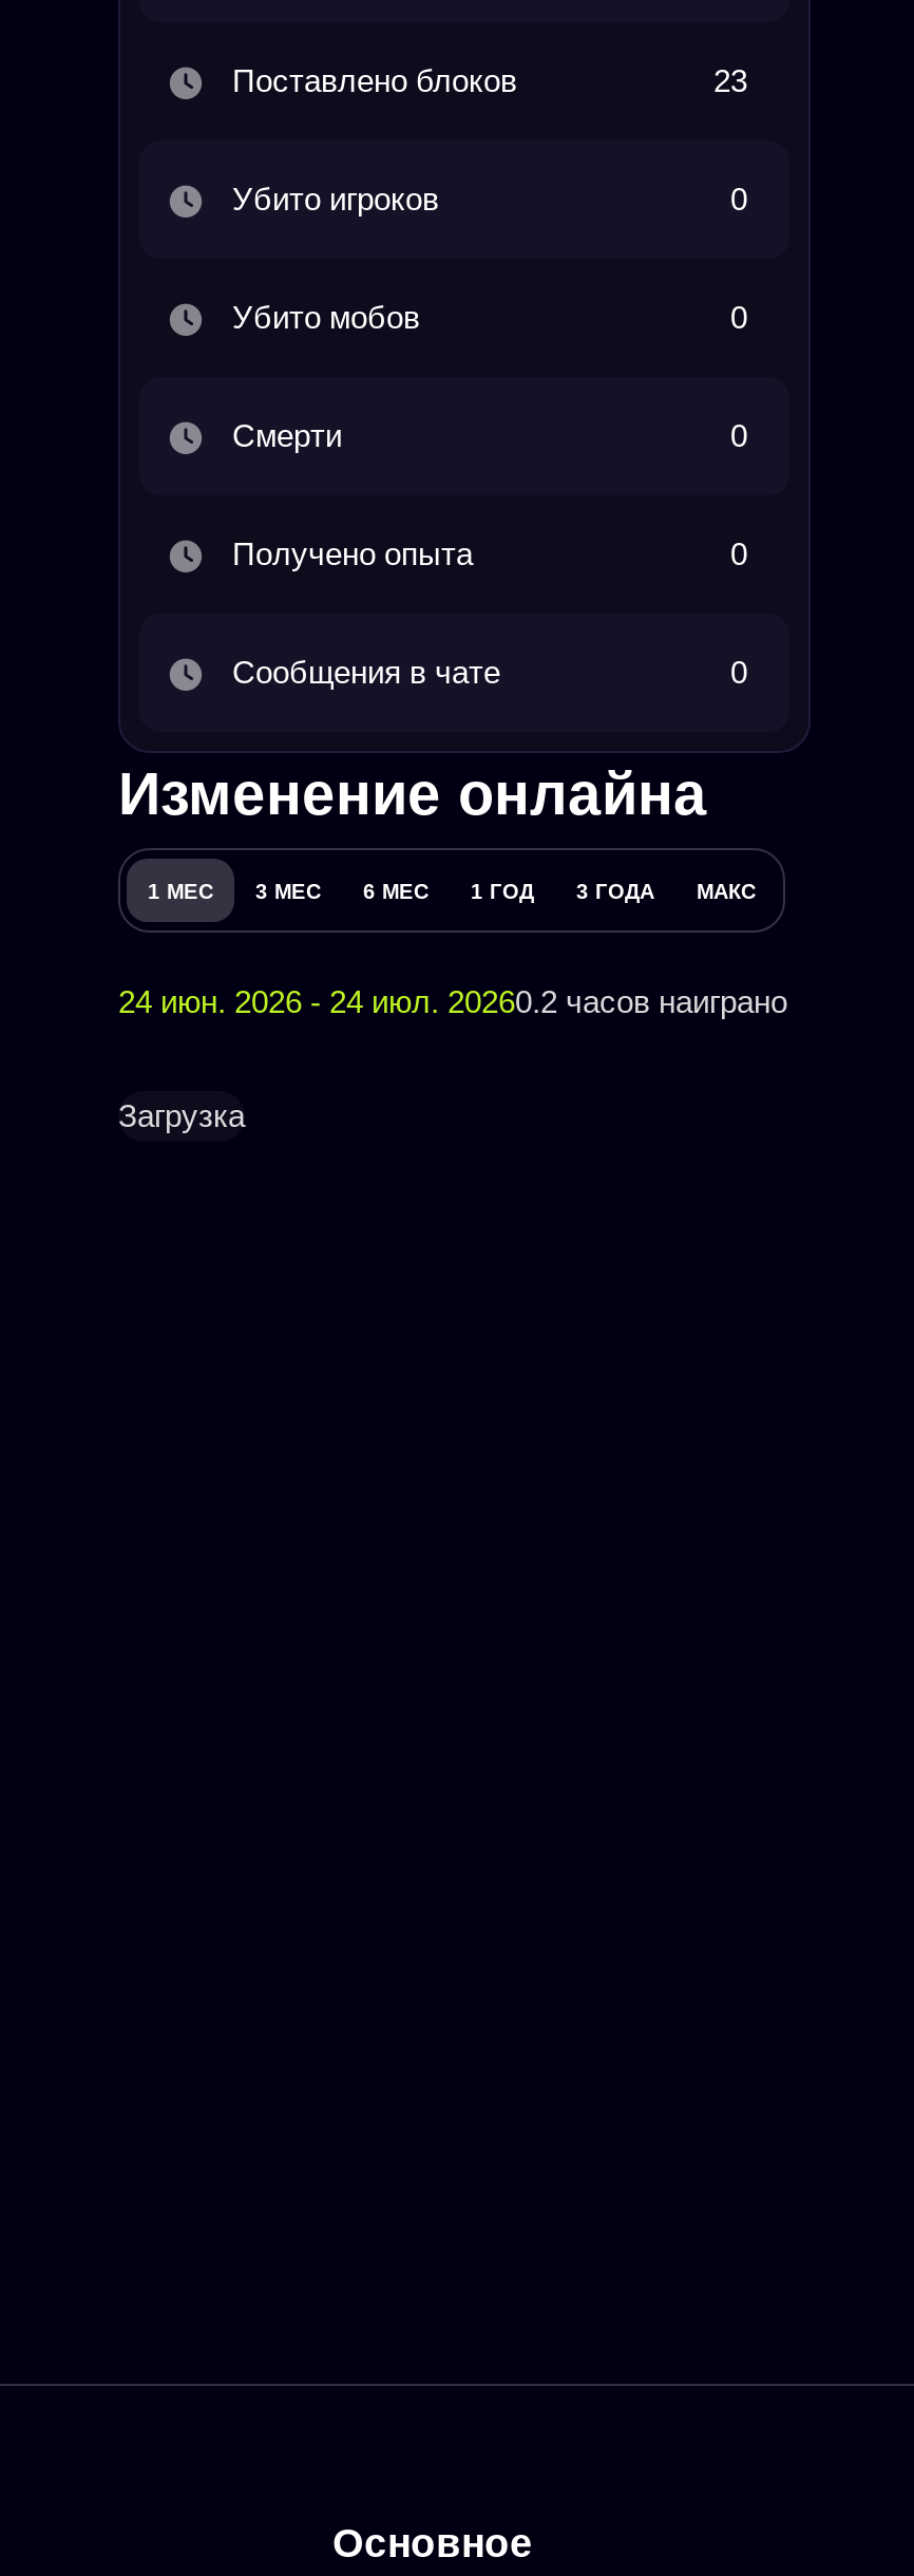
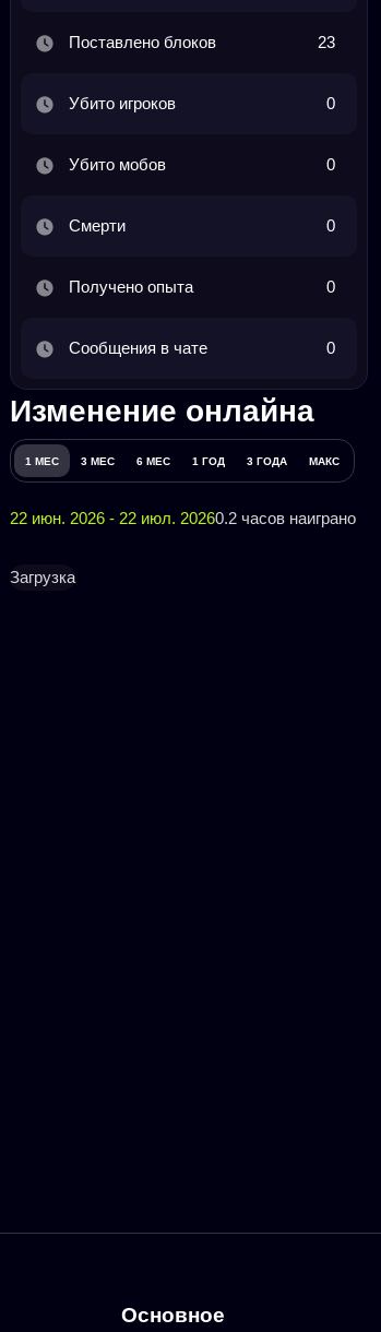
[118,983,787,1019] 24 июн. 2026 - 24 июл. 20260.2 часов наиграно -> [10,509,356,527] 22 июн. 2026 - 22 июл. 20260.2 часов наиграно

